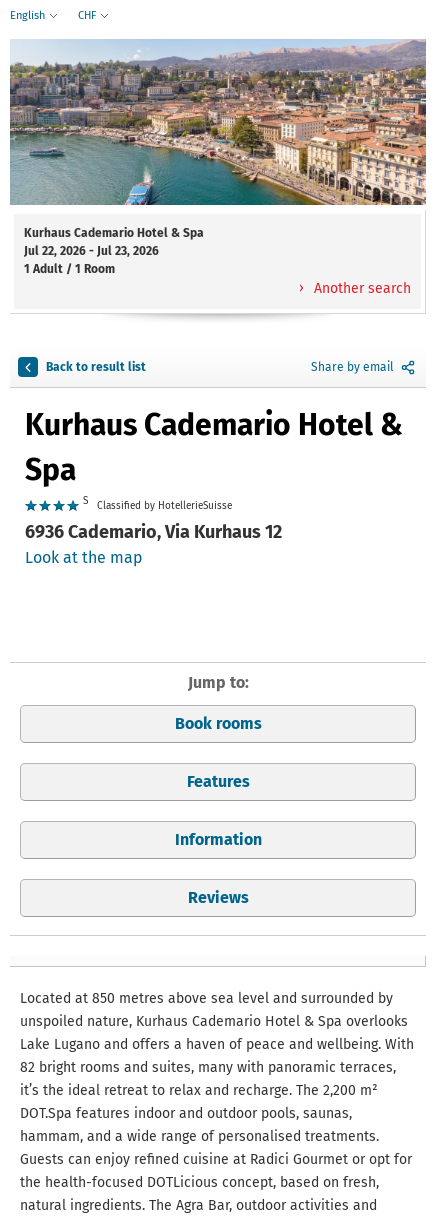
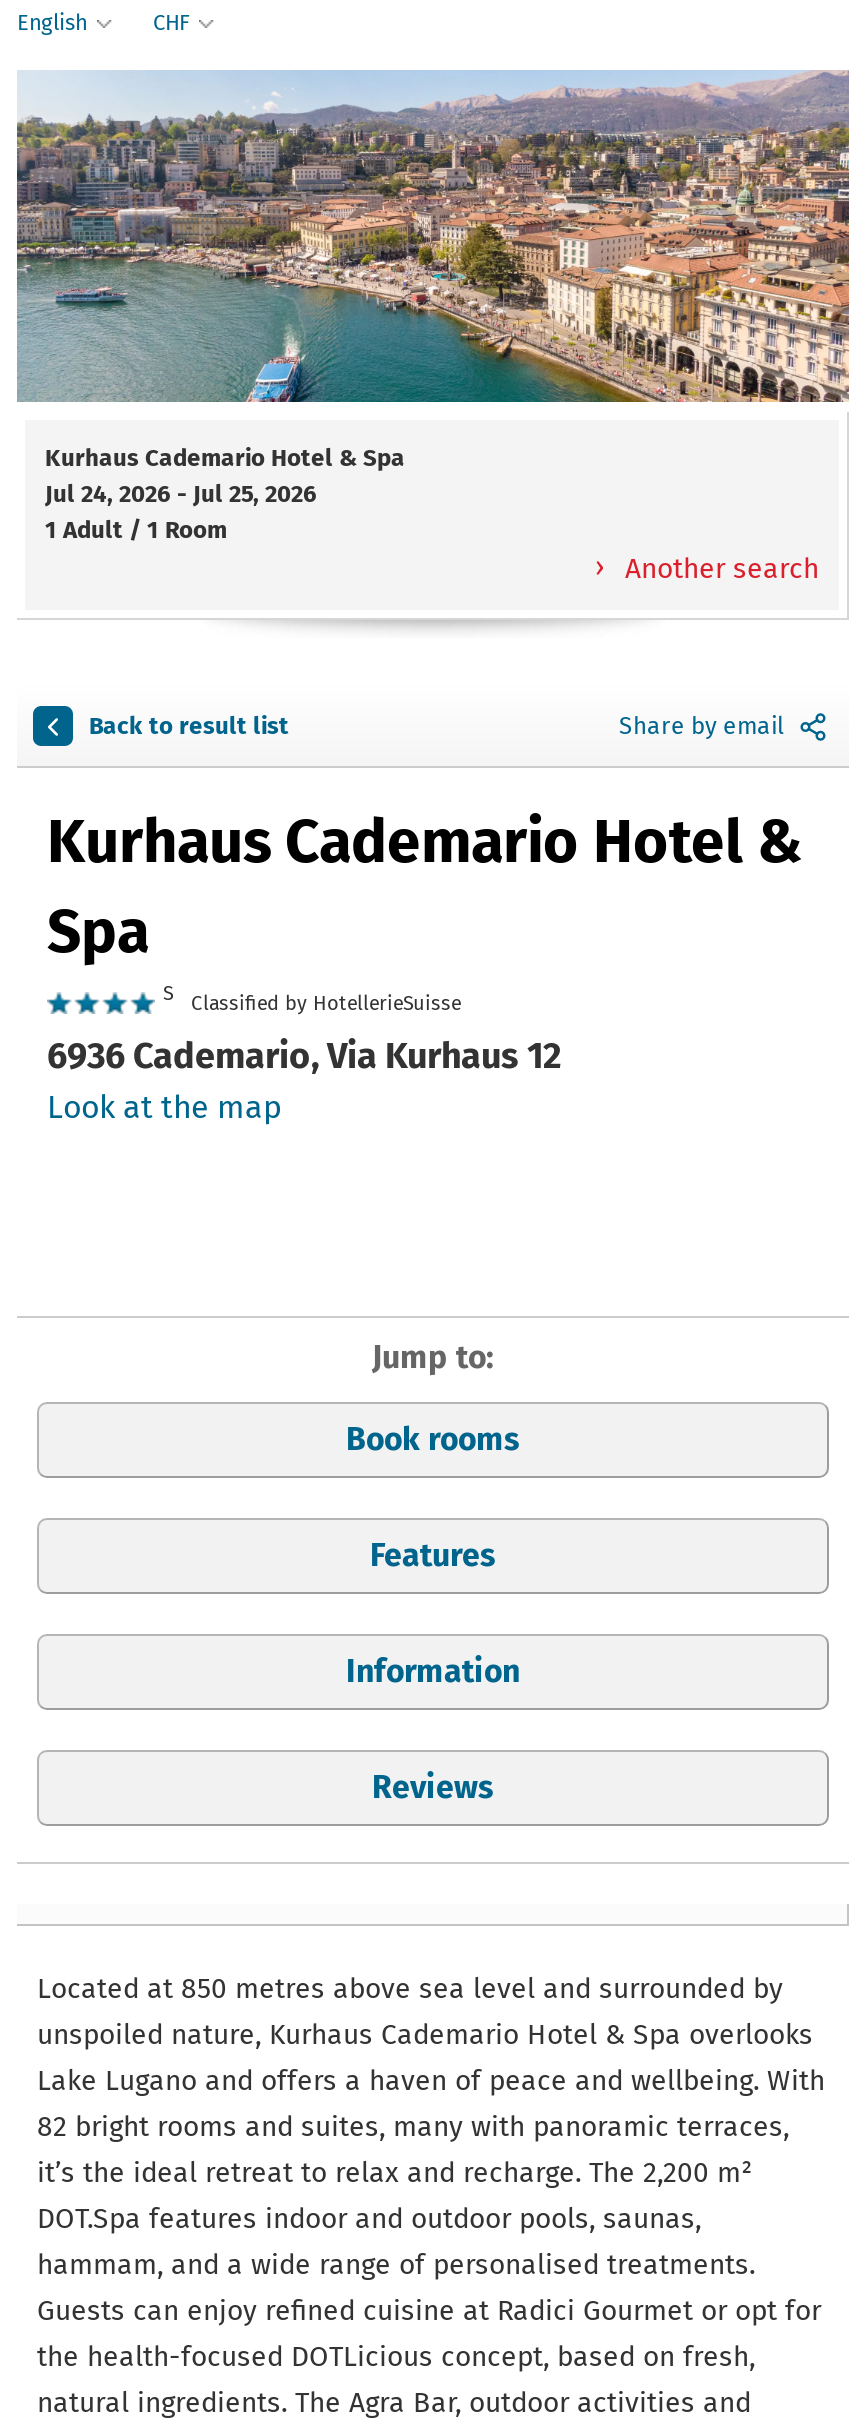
[24,244,159,258] Jul 22, 2026 - Jul 23, 2026 -> [45,481,317,509] Jul 24, 2026 - Jul 25, 2026

